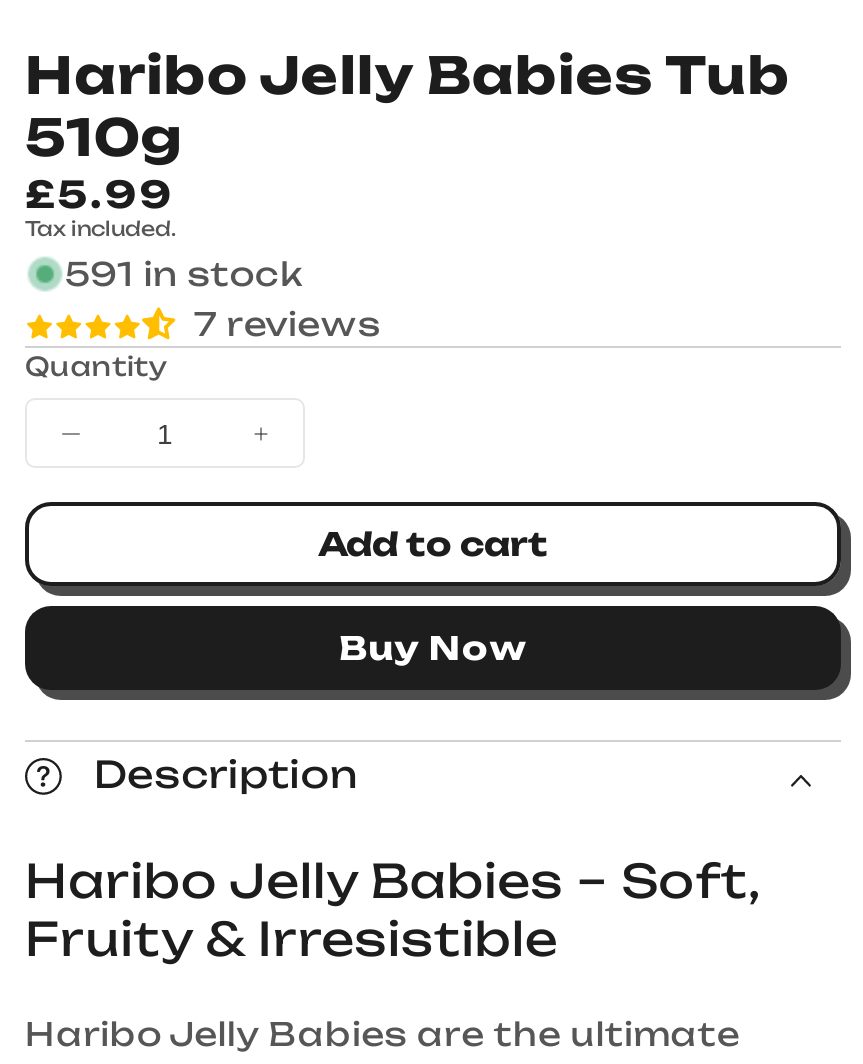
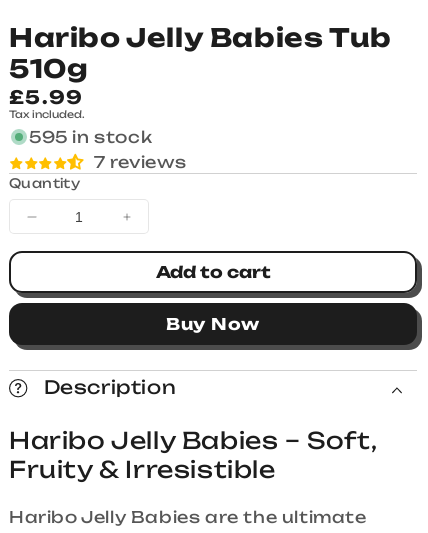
[65,254,303,294] 591 in stock -> [29,127,152,147] 595 in stock

